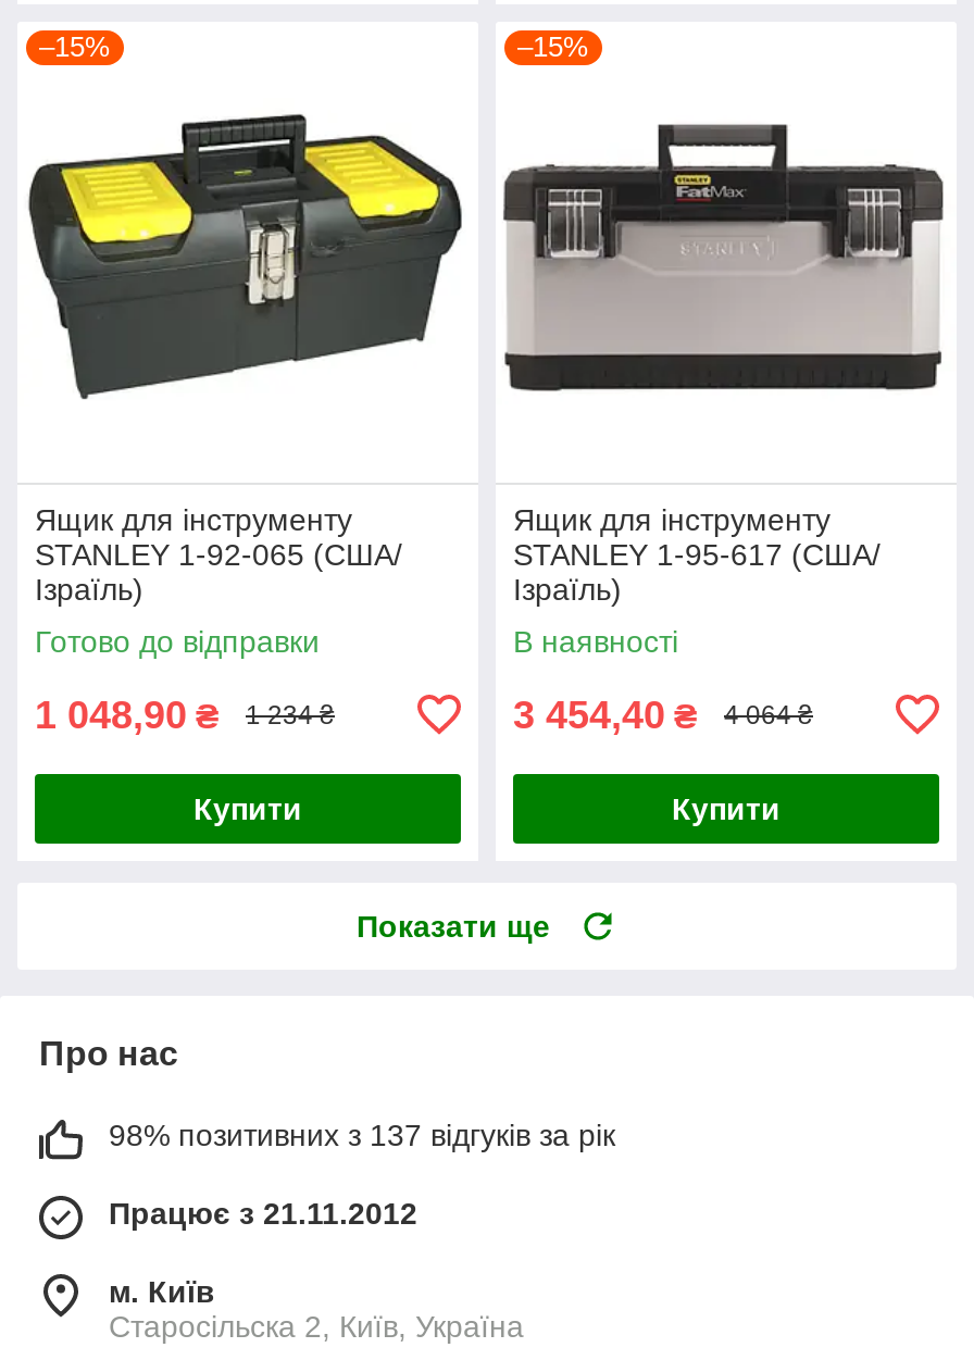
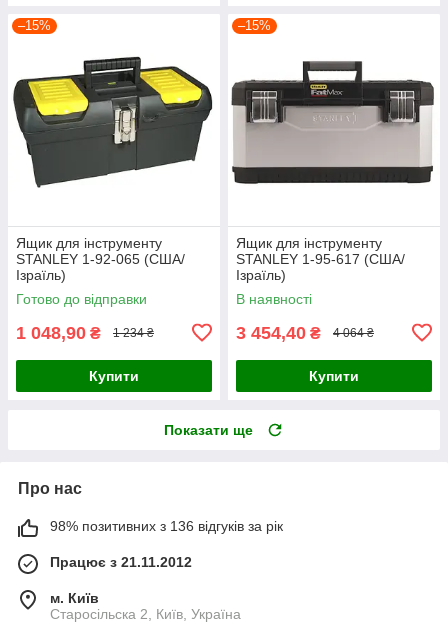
[109,1117,615,1152] 98% позитивних з 137 відгуків за рік -> [50,518,283,534] 98% позитивних з 136 відгуків за рік

